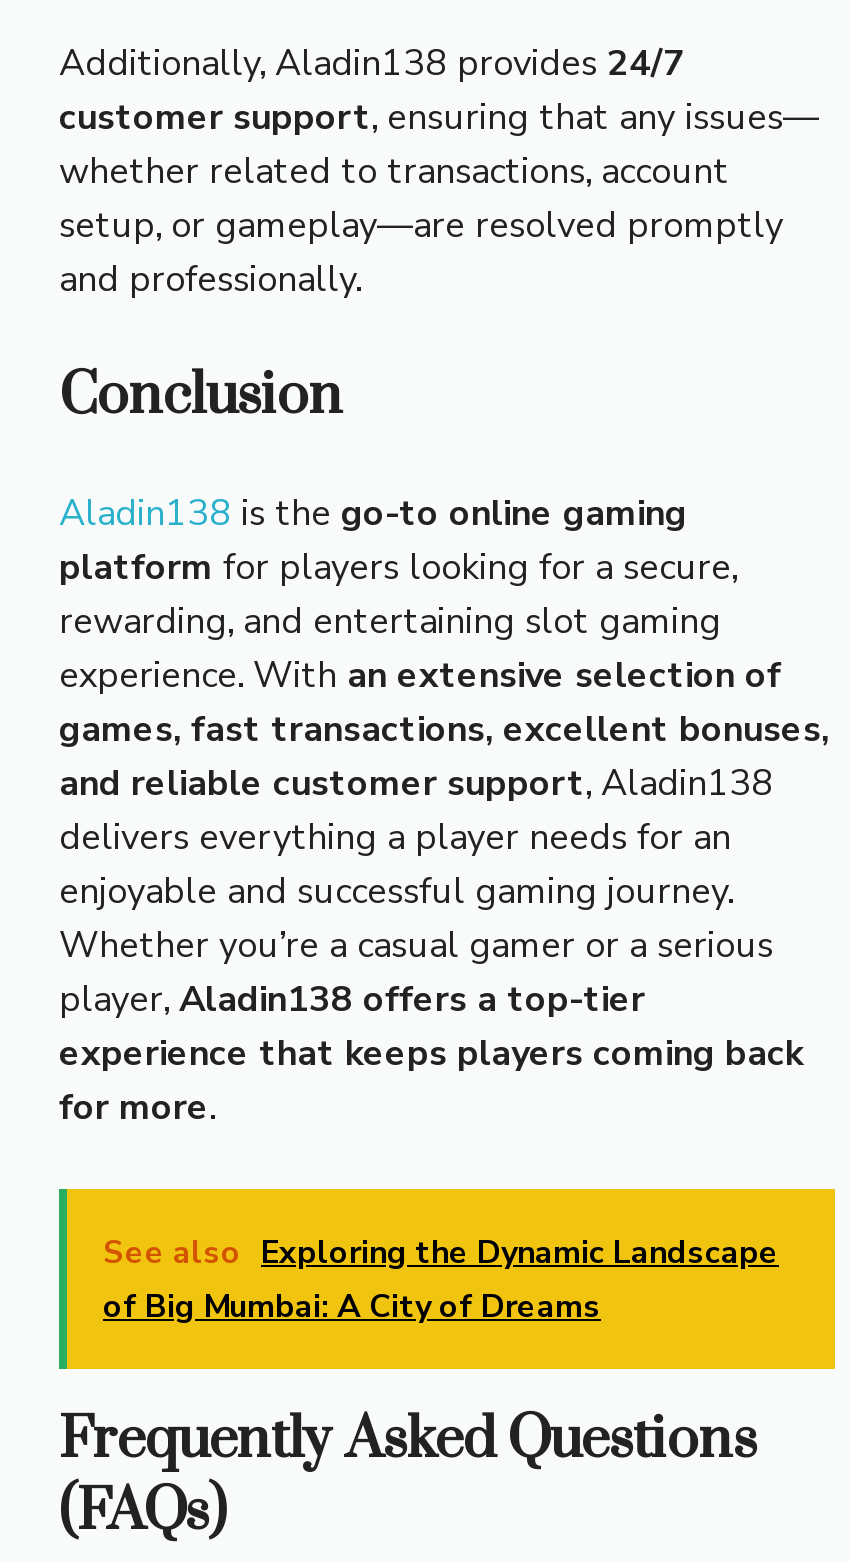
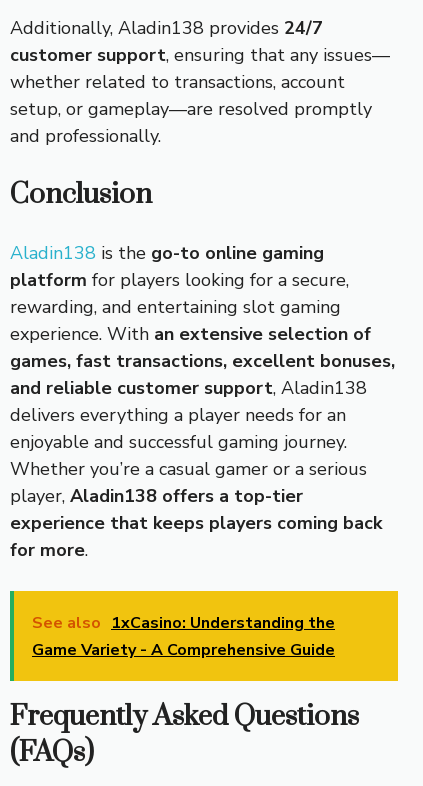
[103,1231,779,1329] See also Exploring the Dynamic Landscape | of Big Mumbai: A City of Dreams -> [32,612,335,661] See also 1xCasino: Understanding the | Game Variety - A Comprehensive Guide

